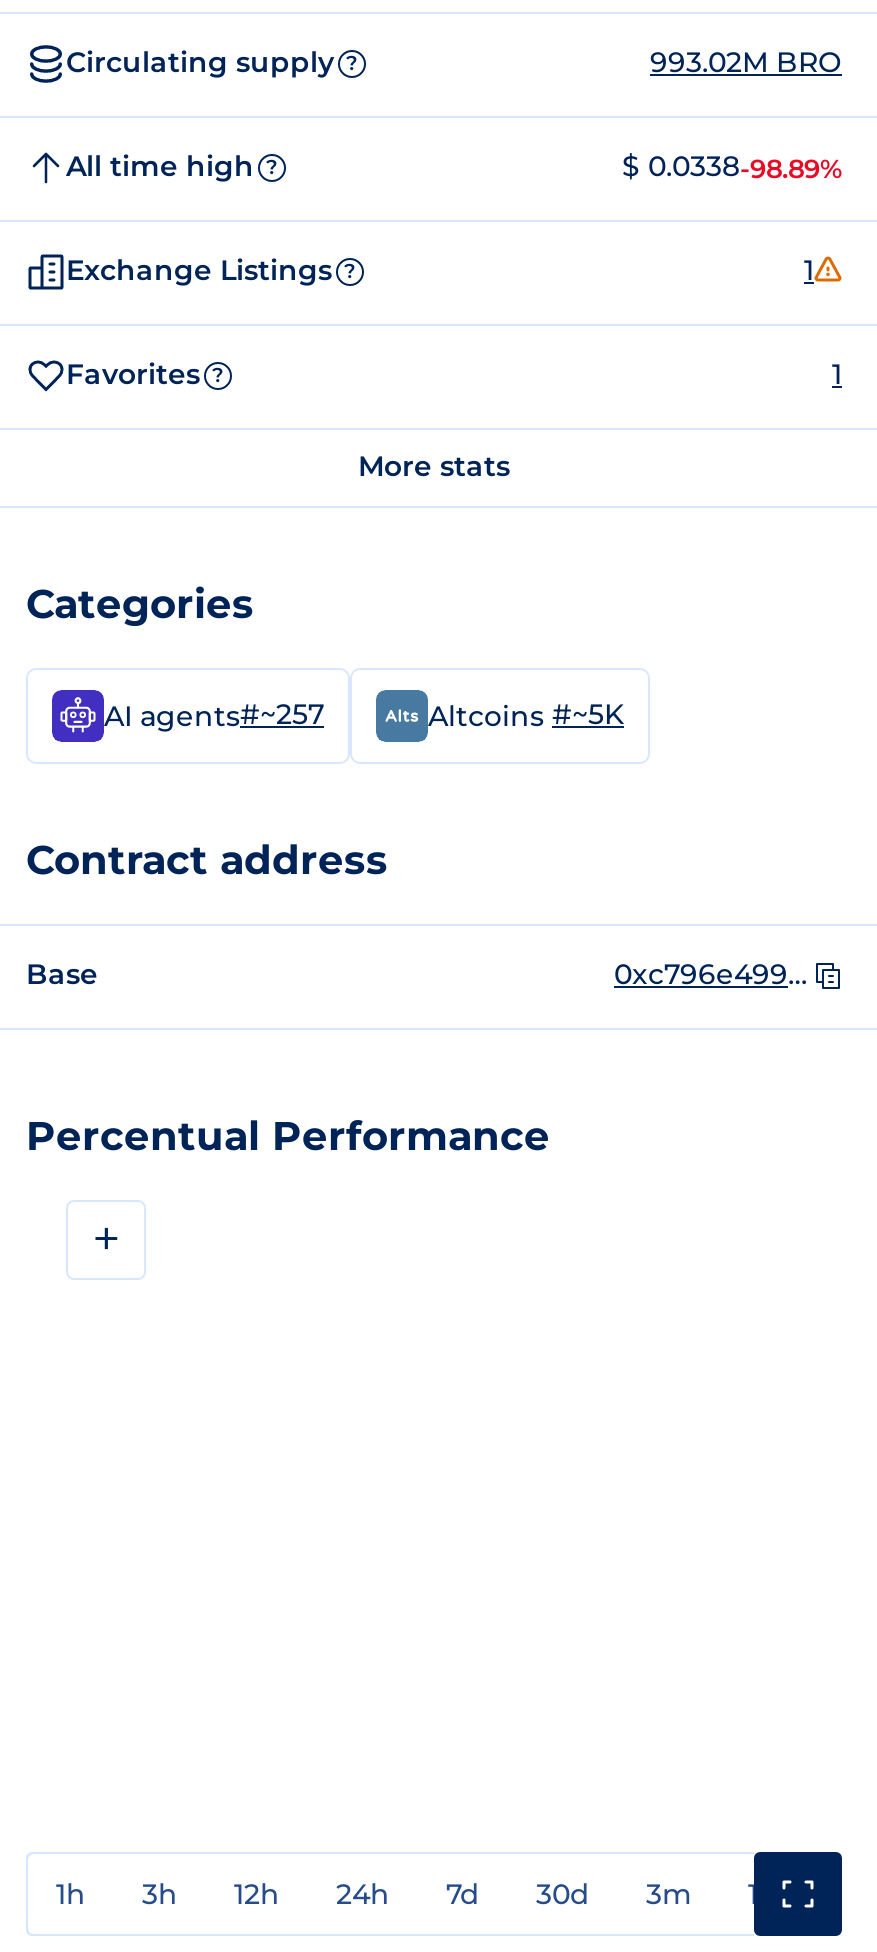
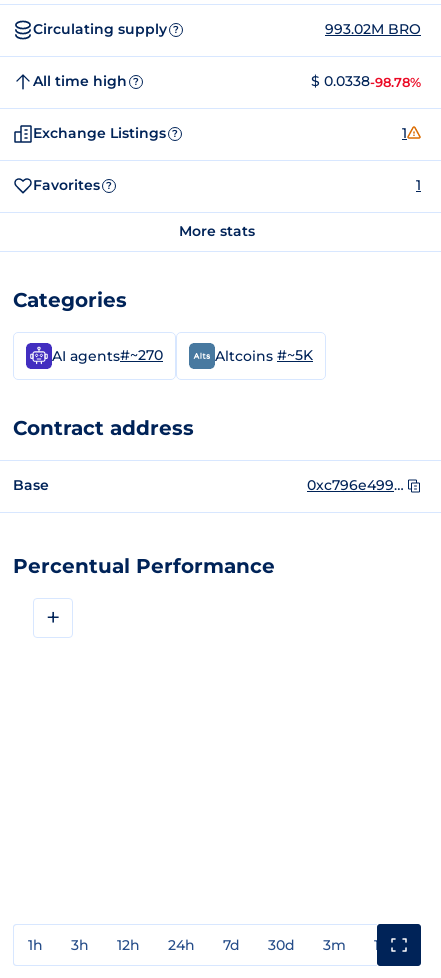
[622,148,842,184] $ 0.0338-98.89% -> [311,72,421,90] $ 0.0338-98.78%
[104,696,324,733] AI agents#~257 -> [52,346,163,365] AI agents#~270

